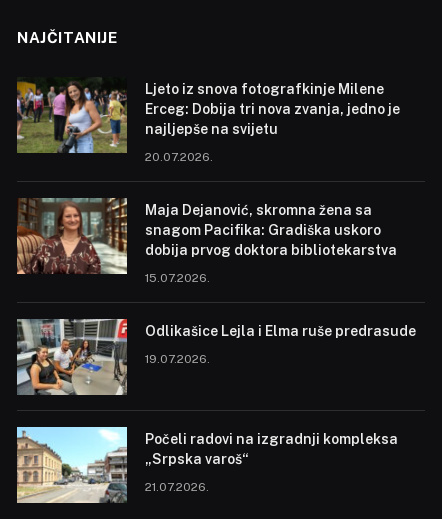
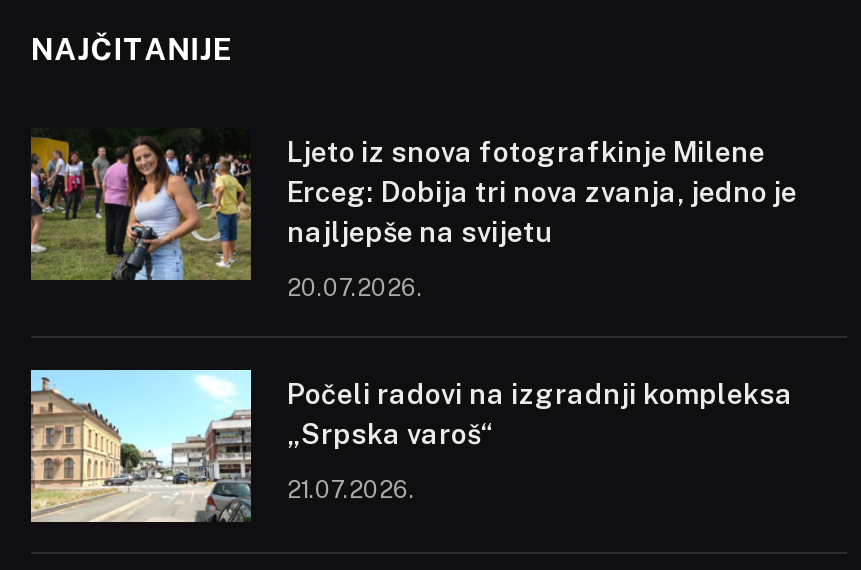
[17,197,416,366] [image] | Maja Dejanović, skromna žena sa | snagom Pacifika: Gradiška uskoro | dobija prvog doktora bibliotekarstva | 15.07.2026. | Odlikašice Lejla i Elma ruše predrasude | 19.07.2026. -> none
[16,318,128,396] [image] -> none

